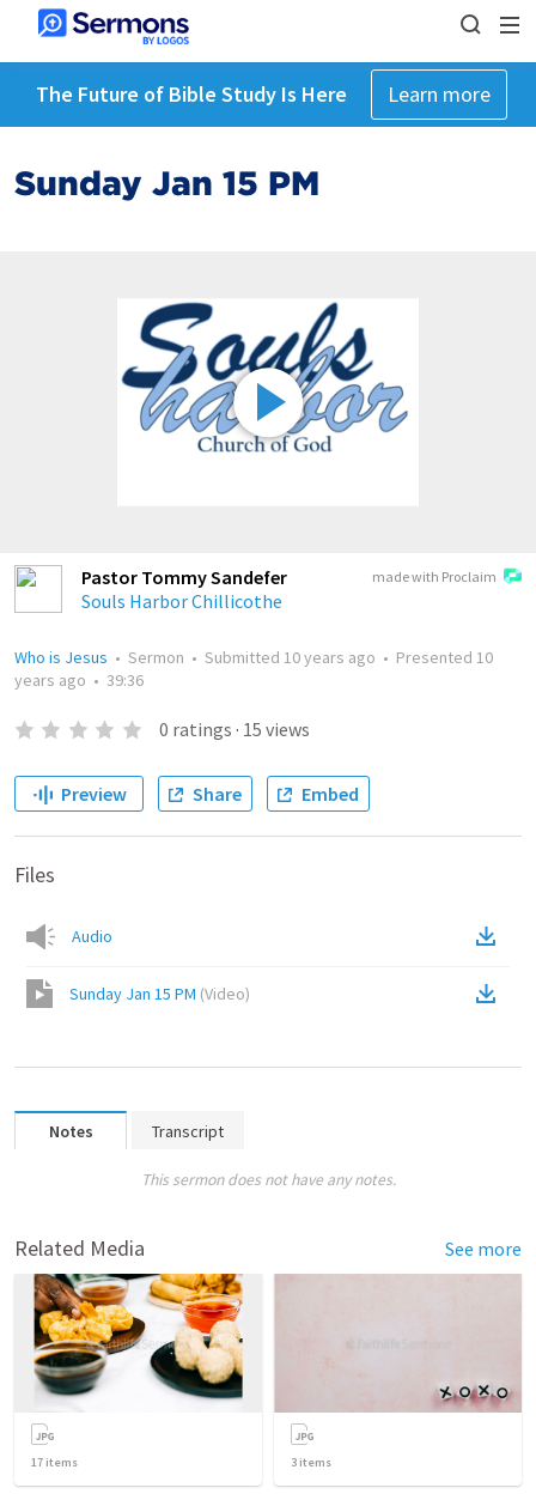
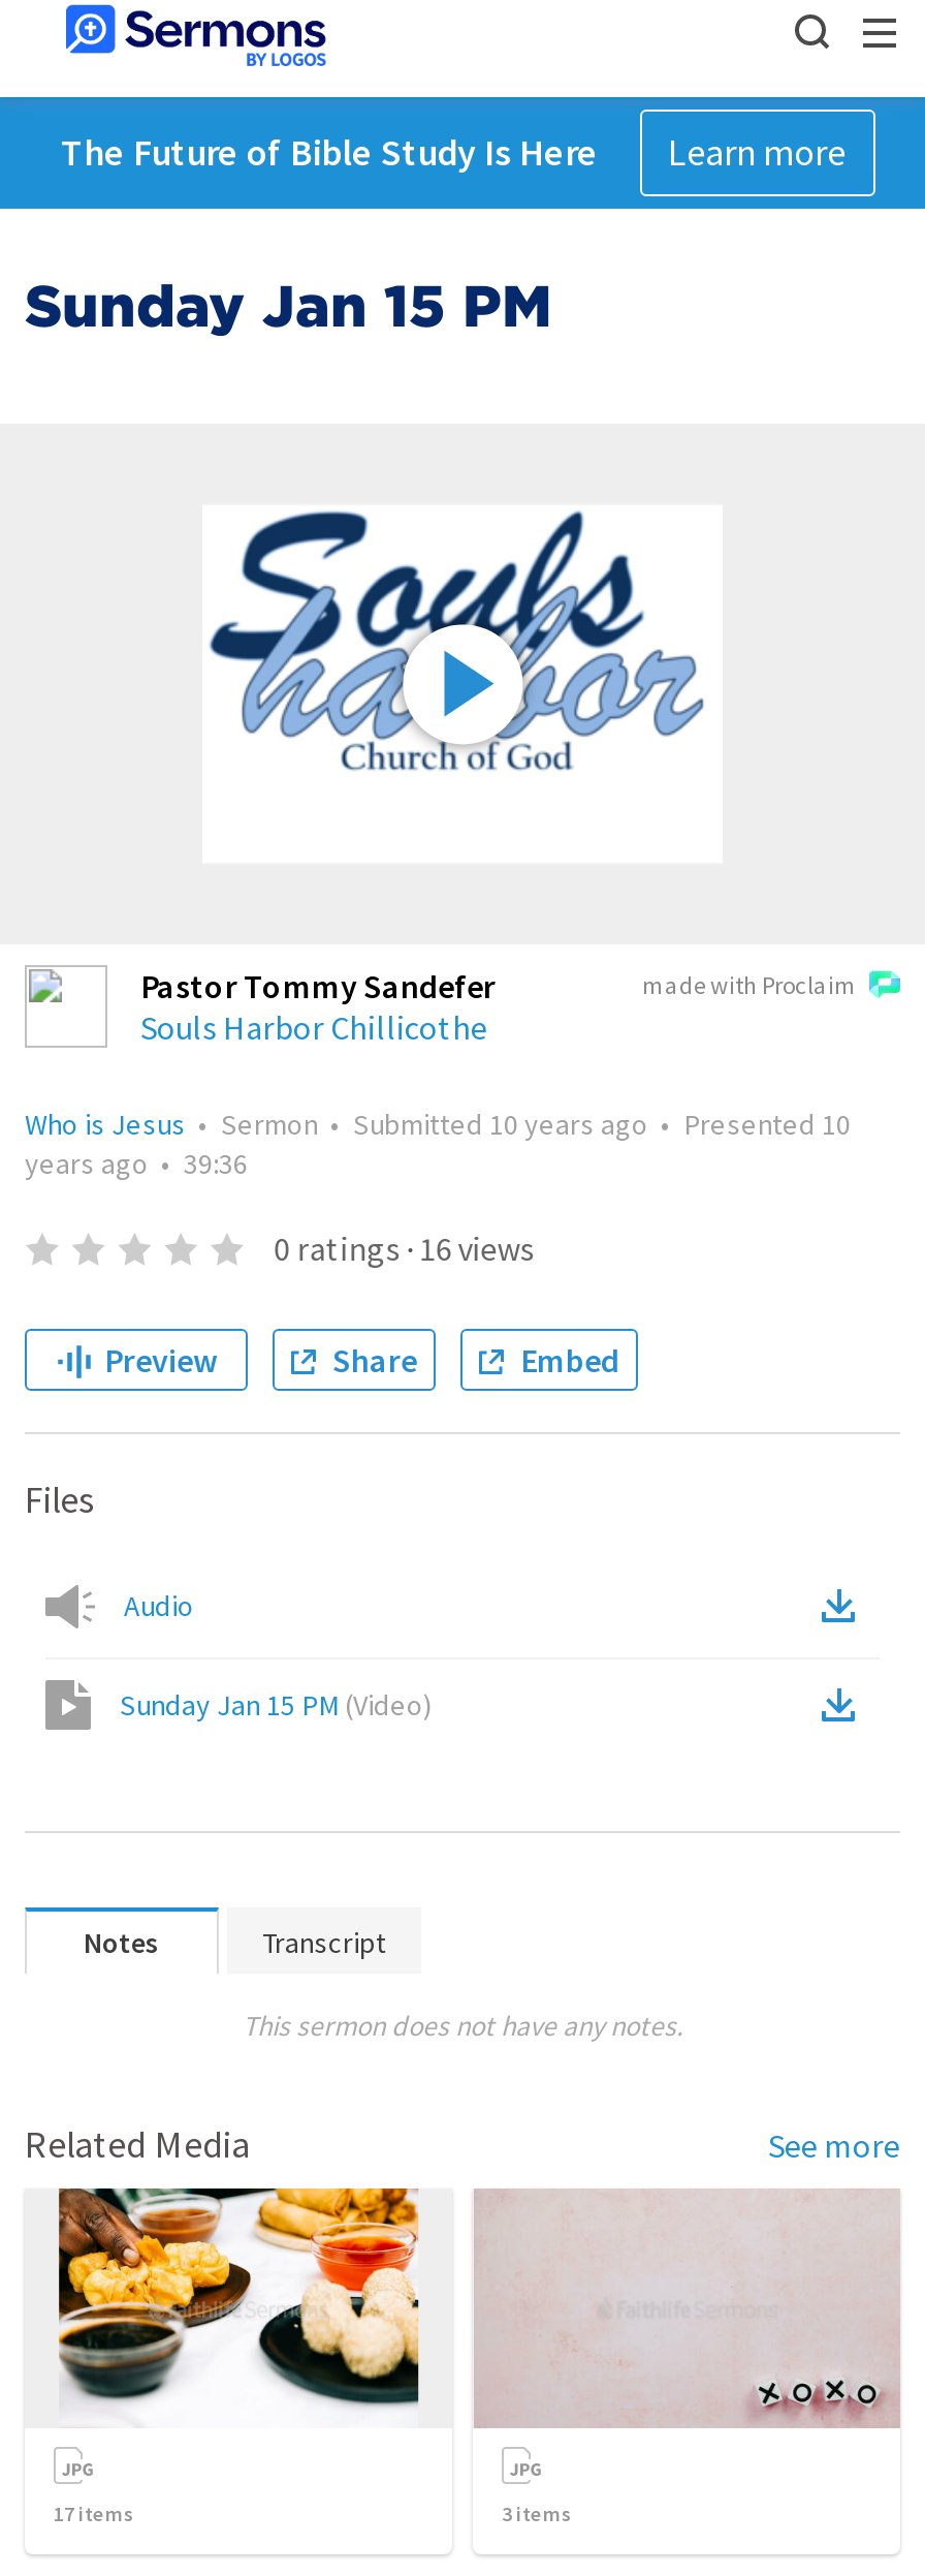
[159,717,310,741] 0 ratings · 15 views -> [274,1228,534,1269] 0 ratings · 16 views

